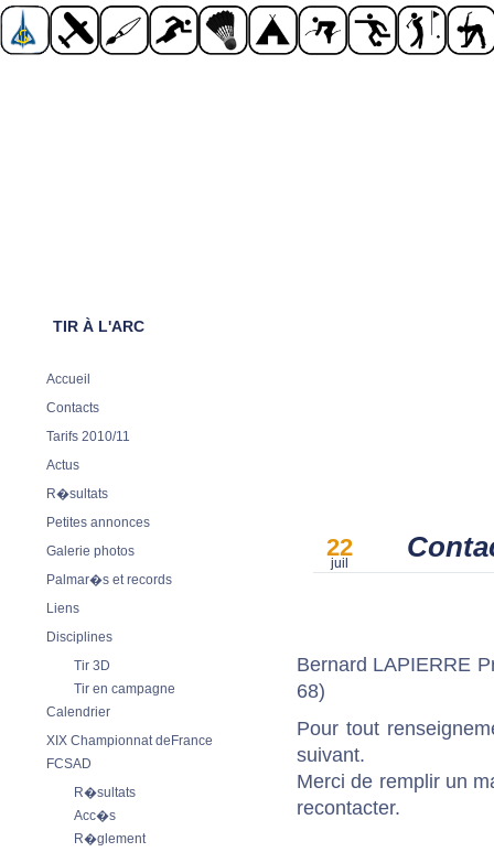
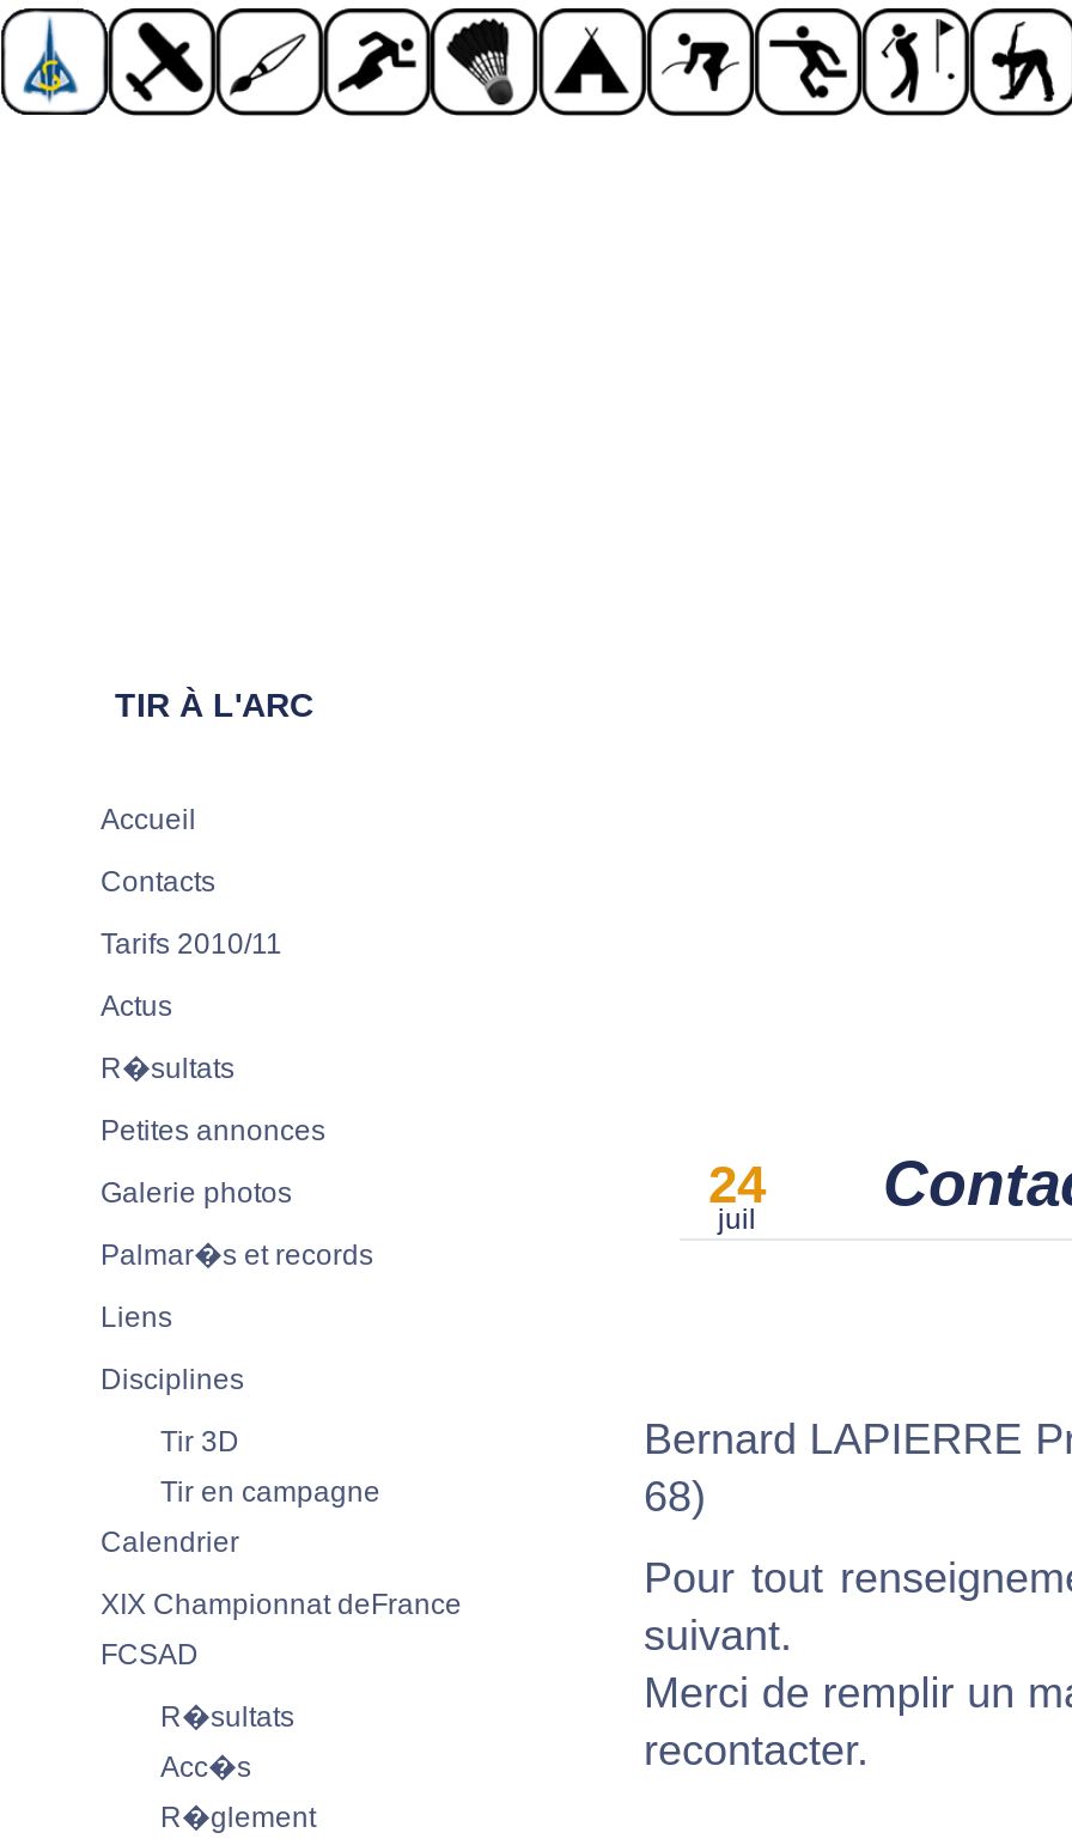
[326,533,353,561] 22 -> [708,1155,766,1214] 24

